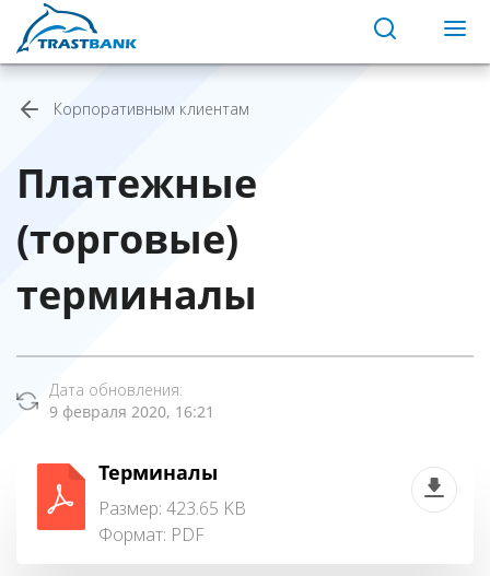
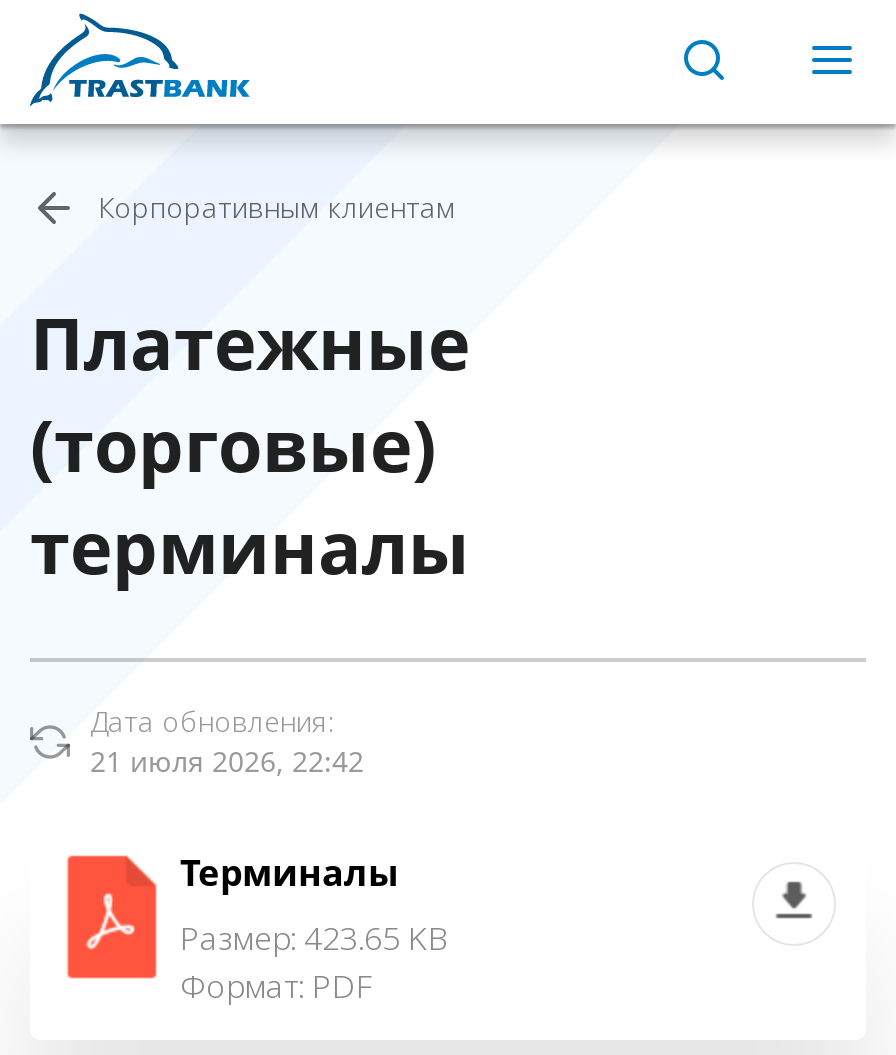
[49,401,214,422] 9 февраля 2020, 16:21 -> [90,742,364,780] 21 июля 2026, 22:42

